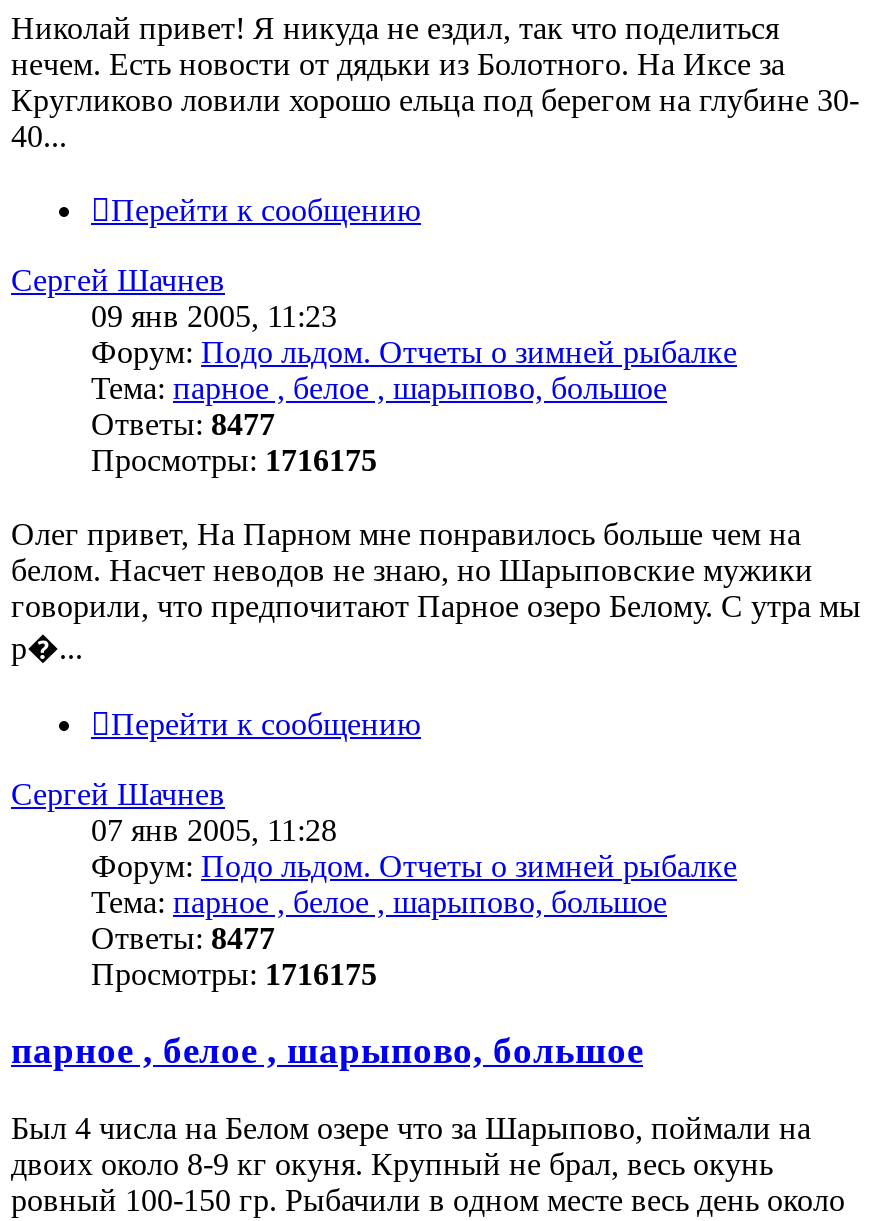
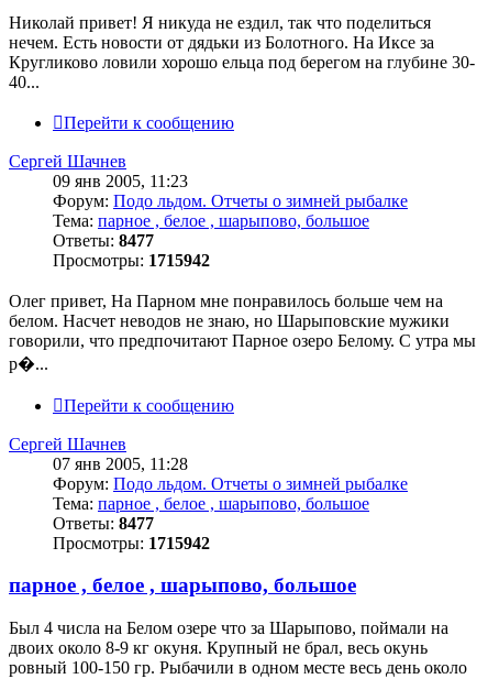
[91,443,377,477] Просмотры: 1716175 -> [53,251,210,270] Просмотры: 1715942
[91,956,377,990] Просмотры: 1716175 -> [53,533,210,552] Просмотры: 1715942

